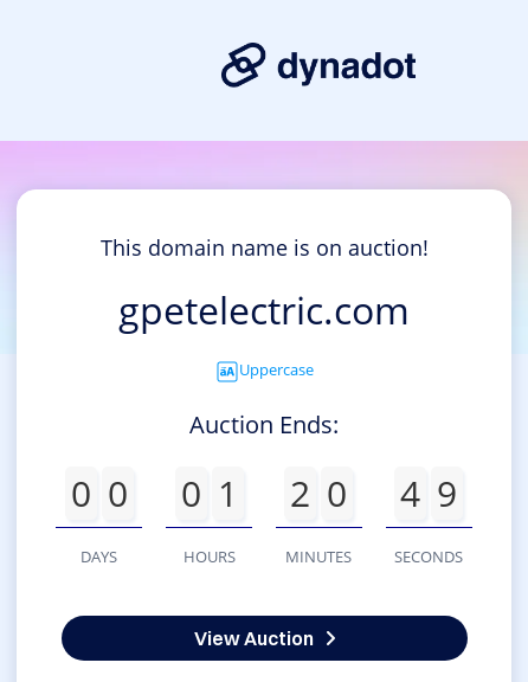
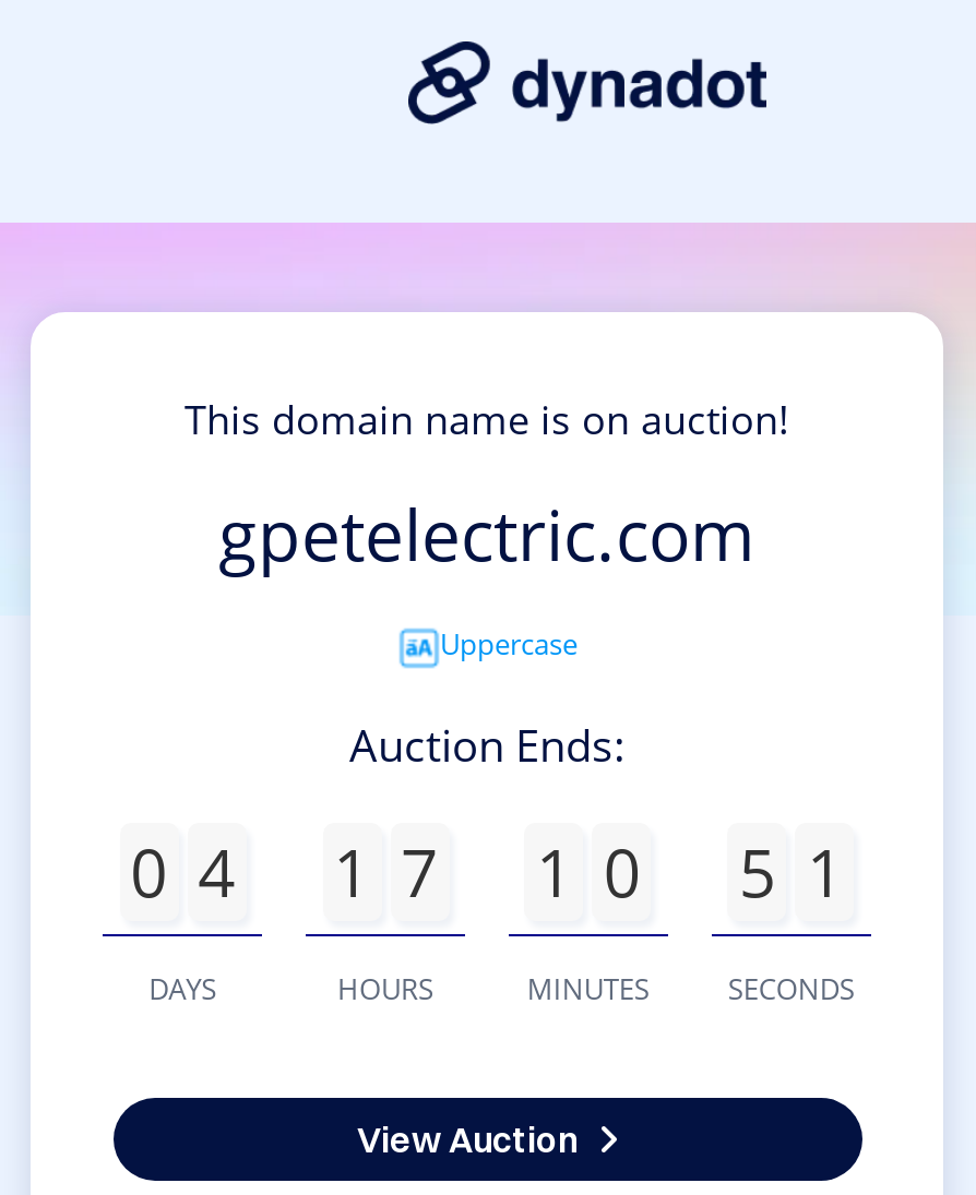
[71,469,127,517] 0 0 -> [130,827,235,917] 0 4
[181,469,237,517] 0 1 -> [333,827,438,917] 1 7
[291,469,347,517] 2 0 -> [536,827,641,917] 1 0
[400,469,457,517] 4 9 -> [739,827,843,917] 5 1

